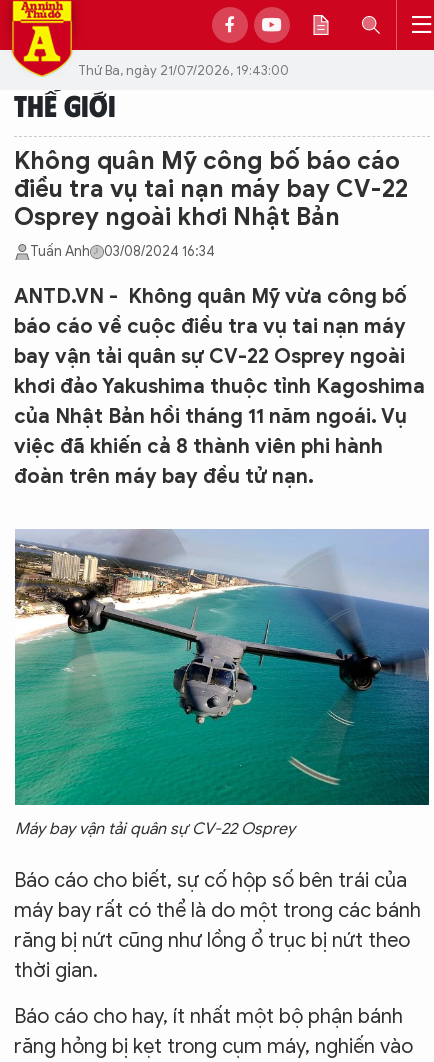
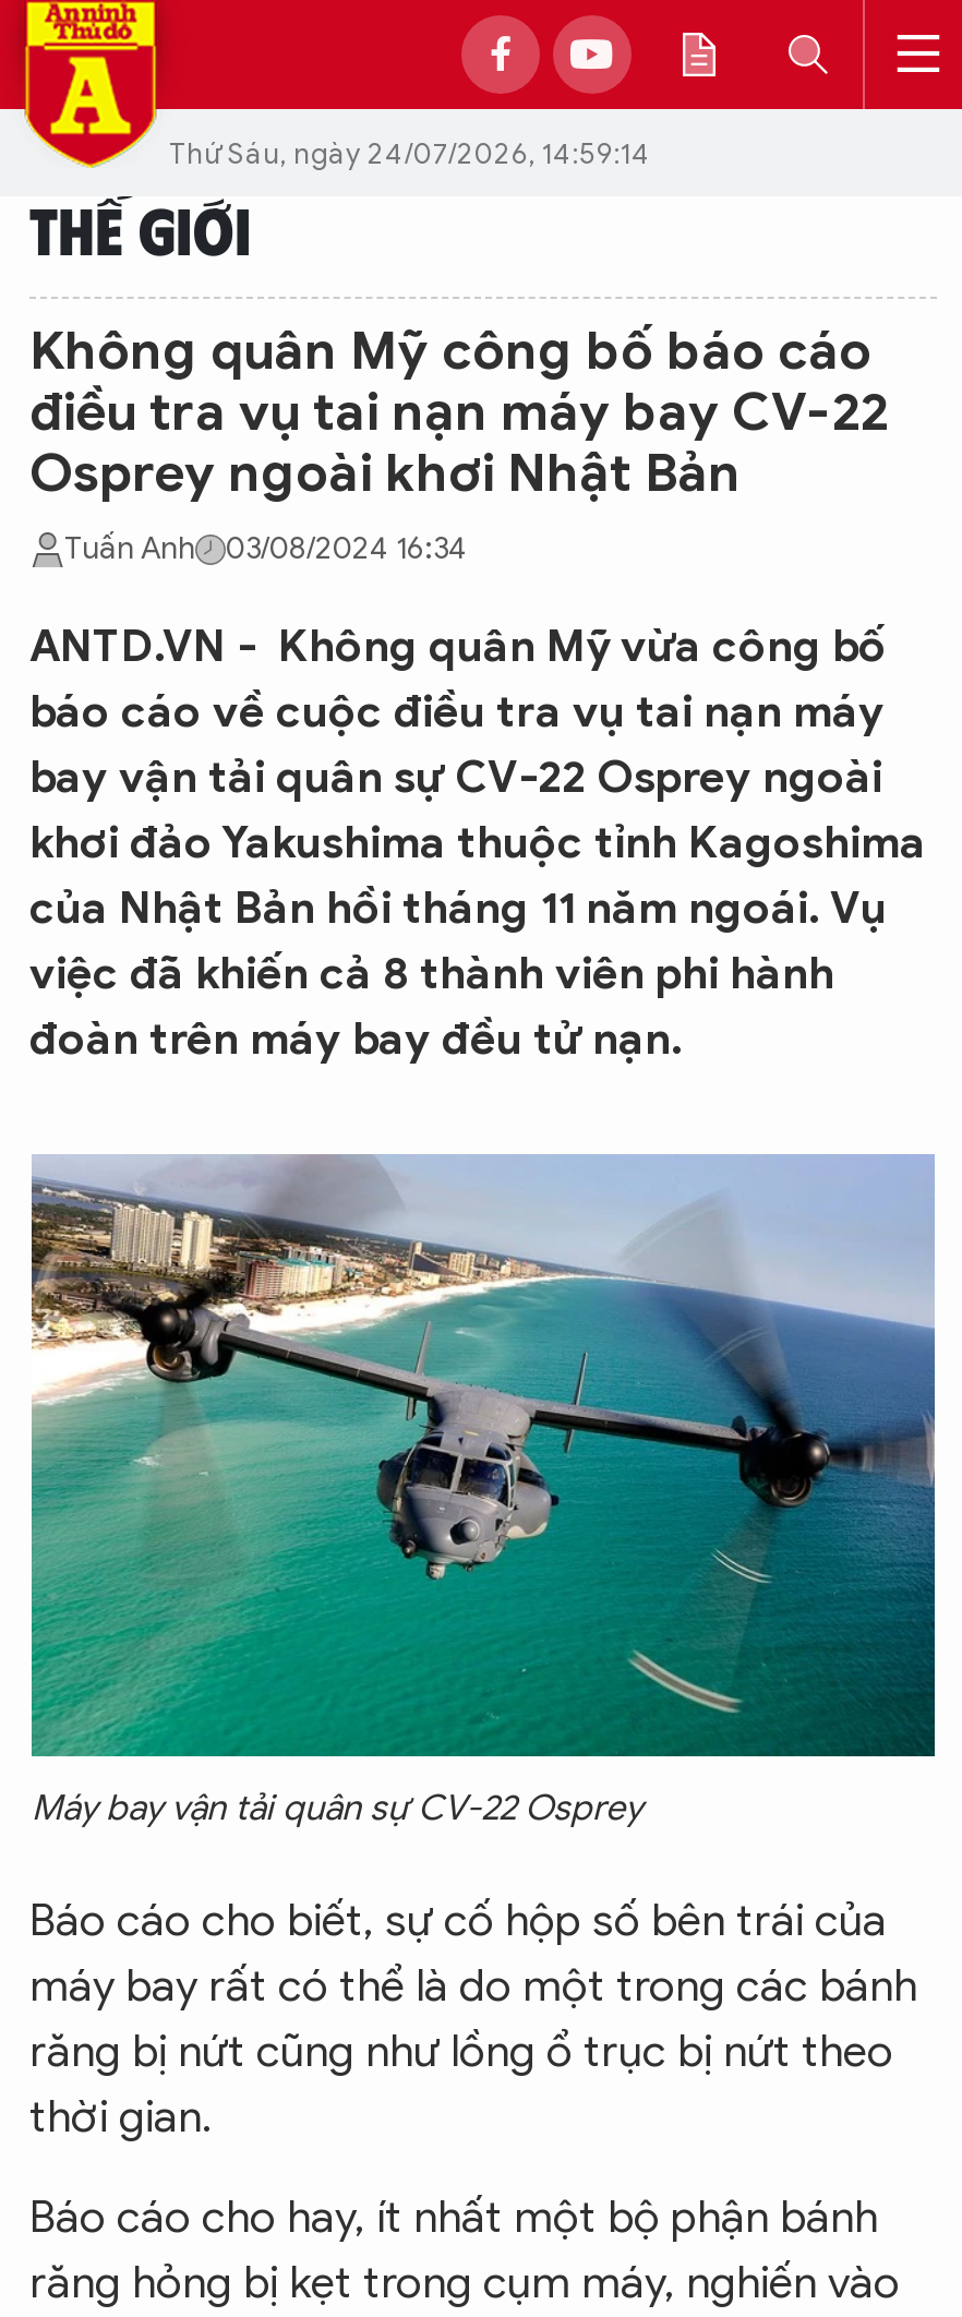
[78,61,289,78] Thứ Ba, ngày 21/07/2026, 19:43:00 -> [169,134,651,171] Thứ Sáu, ngày 24/07/2026, 14:59:14

